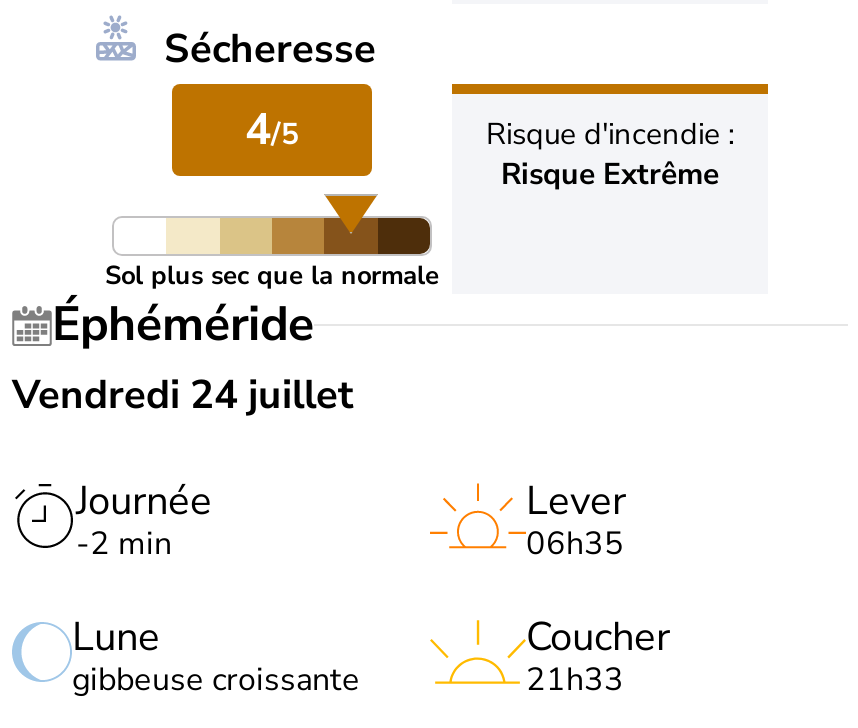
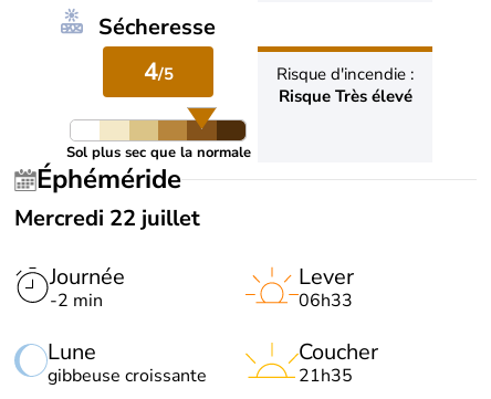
[501,154,719,194] Risque Extrême -> [278,85,412,107] Risque Très élevé
[12,368,354,422] Vendredi 24 juillet -> [14,203,200,233] Mercredi 22 juillet
[526,522,624,566] 06h35 -> [299,288,353,313] 06h33
[526,658,624,702] 21h33 -> [299,363,353,388] 21h35

